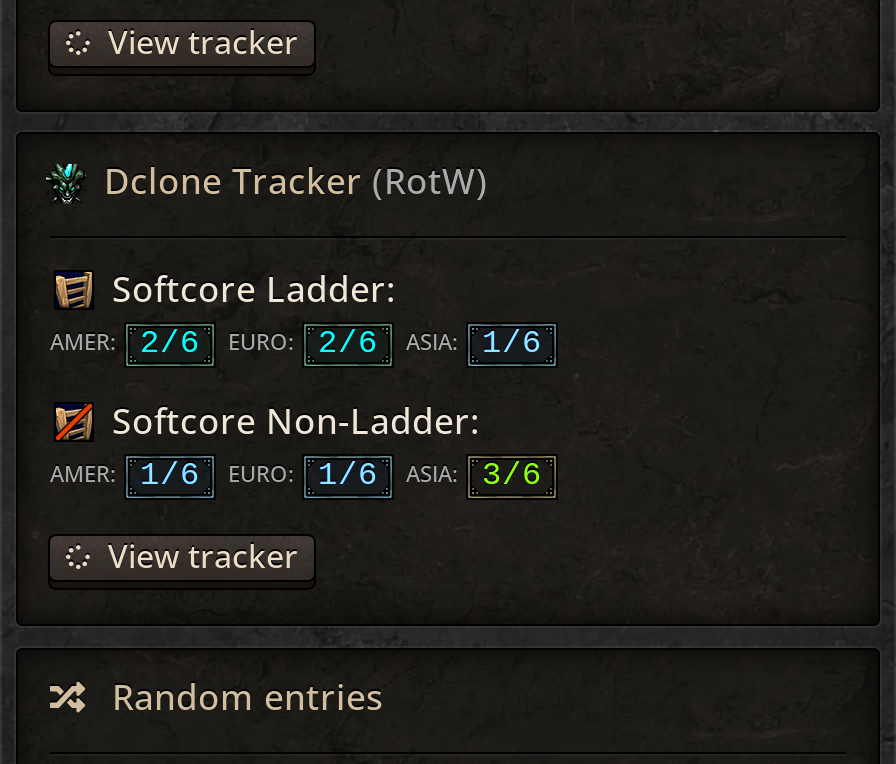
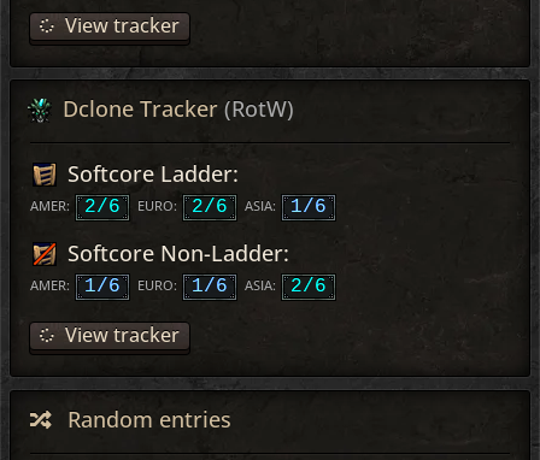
[50,459,542,495] AMER: 1/6 EURO: 1/6 ASIA: 3/6 -> [30,276,327,298] AMER: 1/6 EURO: 1/6 ASIA: 2/6

